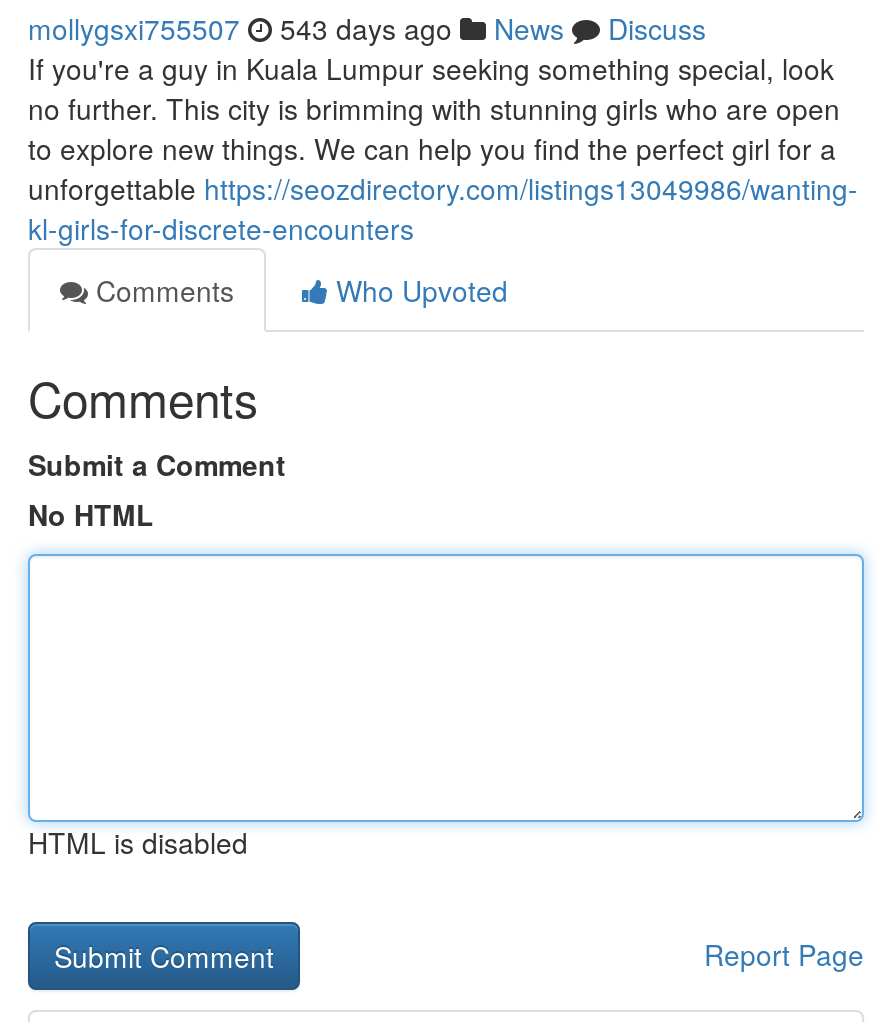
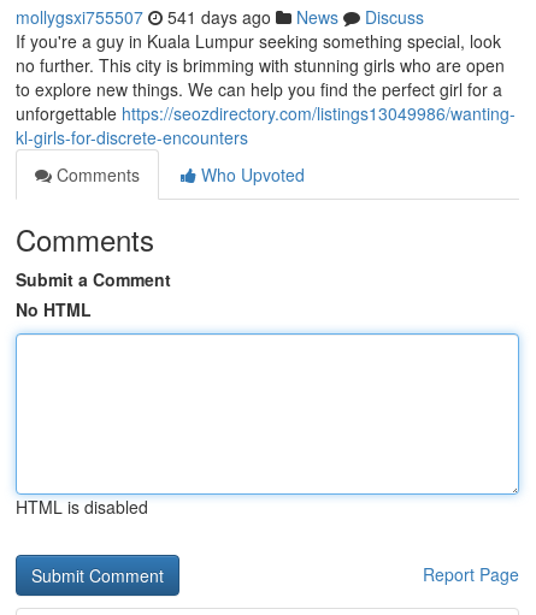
[28,8,706,48] mollygsxi755507 543 days ago News Discuss -> [16,5,424,29] mollygsxi755507 541 days ago News Discuss

